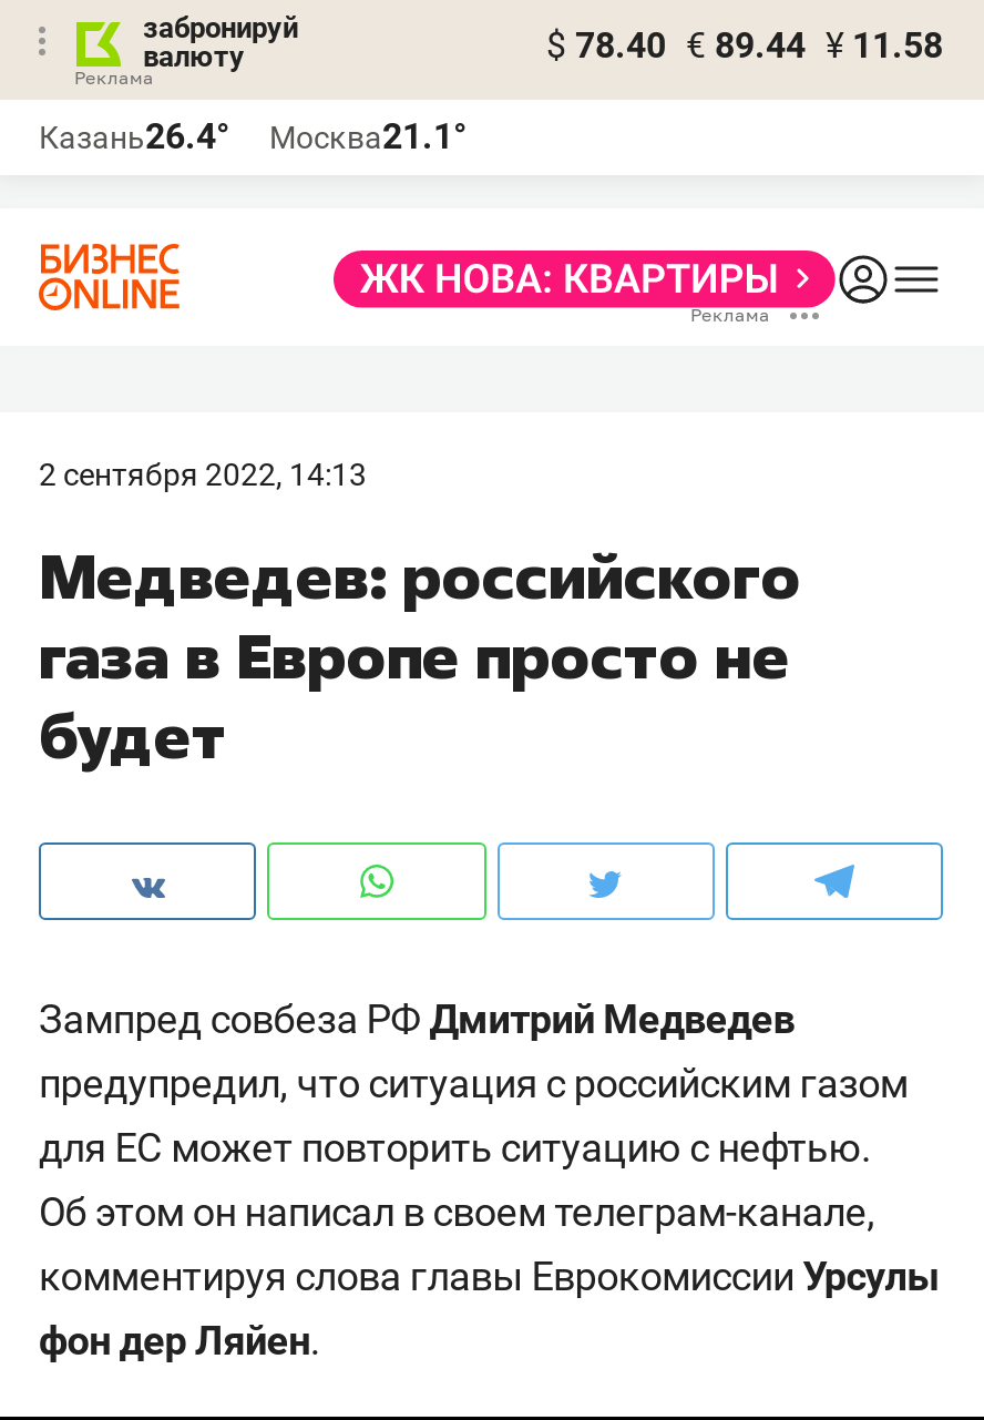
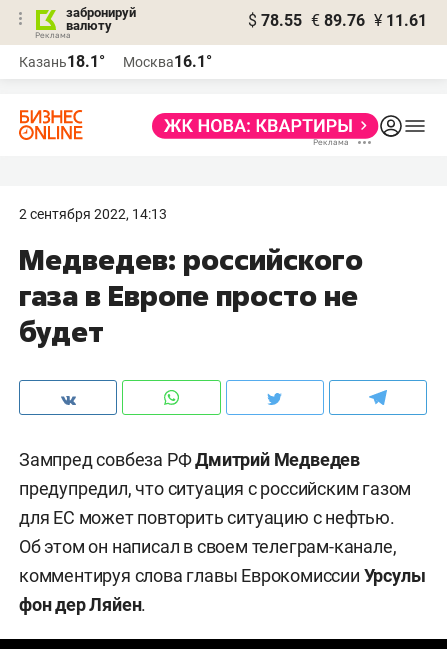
[546,24,943,67] $ 78.40 € 89.44 ¥ 11.58 -> [248,11,427,30] $ 78.55 € 89.76 ¥ 11.61
[39,115,229,157] Казань26.4° -> [19,52,105,71] Казань18.1°
[269,115,467,157] Москва21.1° -> [123,52,212,71] Москва16.1°

